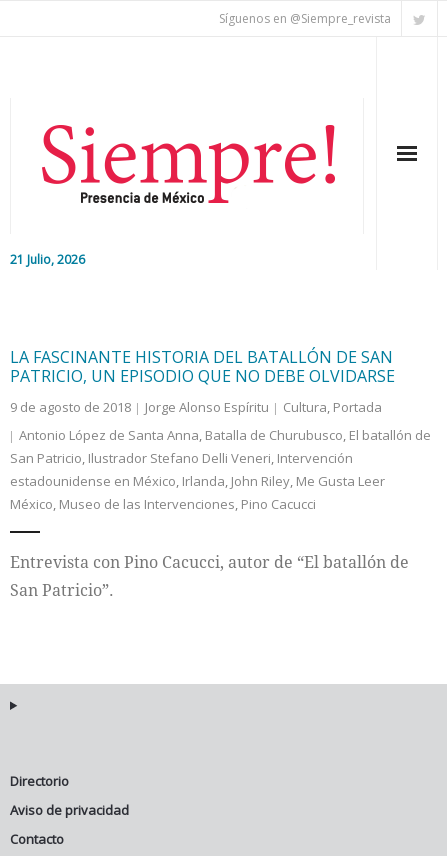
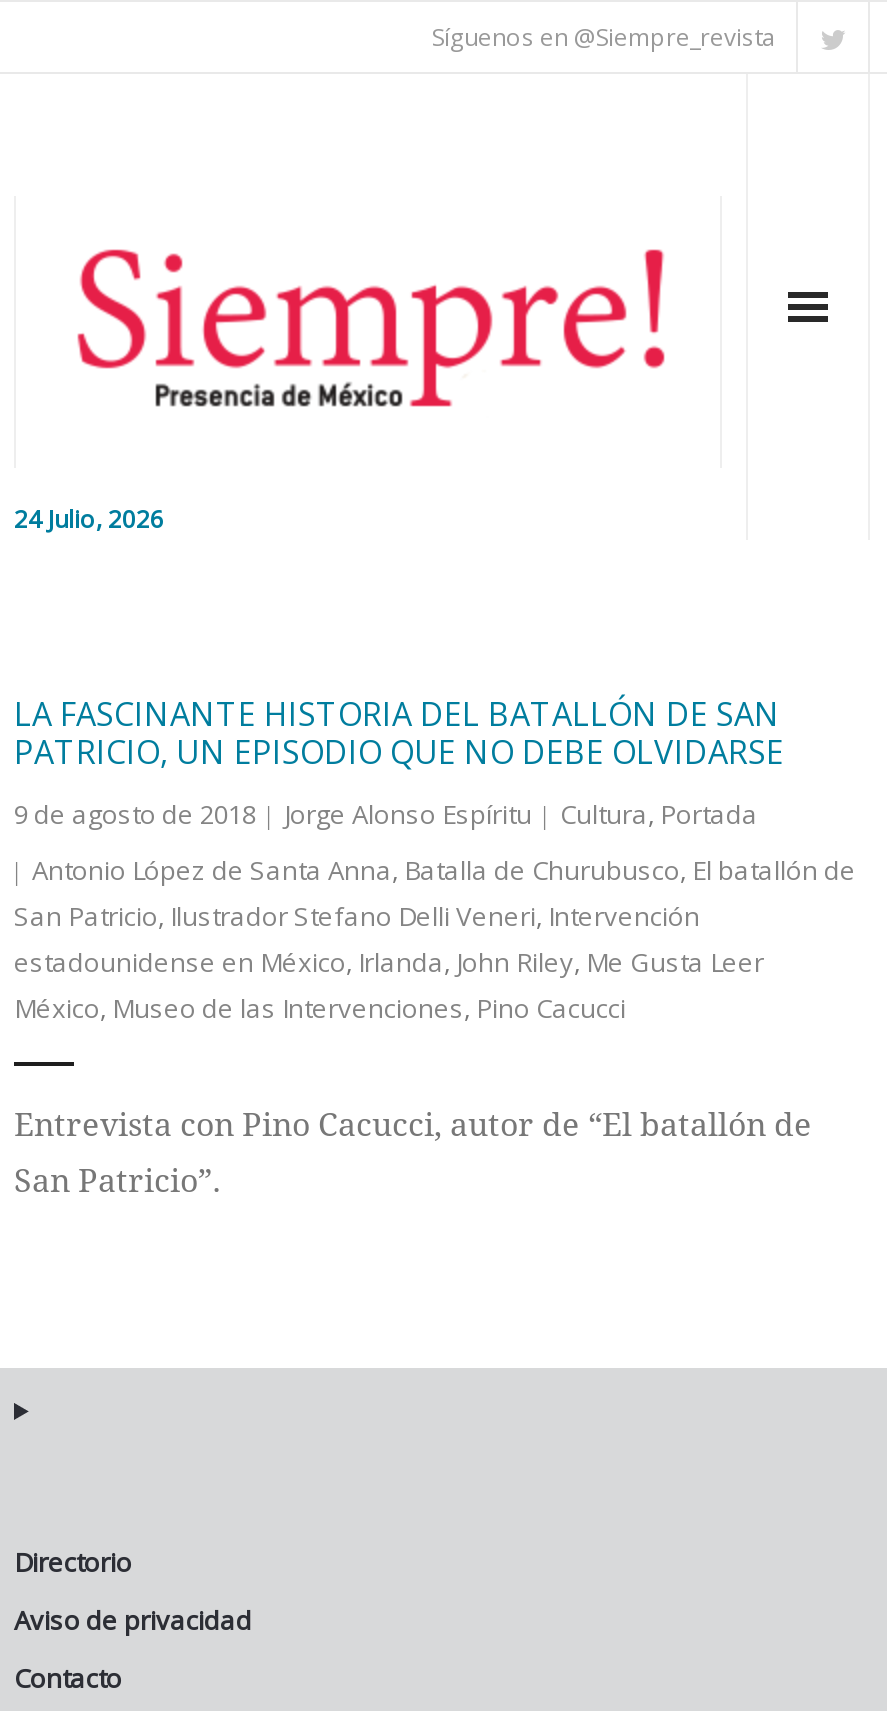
[10,251,85,268] 21 Julio, 2026 -> [14,502,164,536] 24 Julio, 2026

